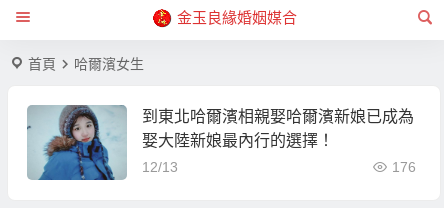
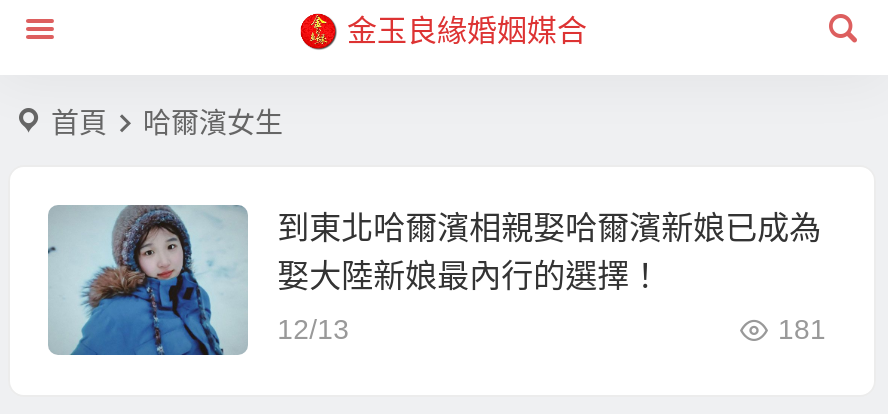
[392,159,416,175] 176 -> [778,313,826,345] 181

